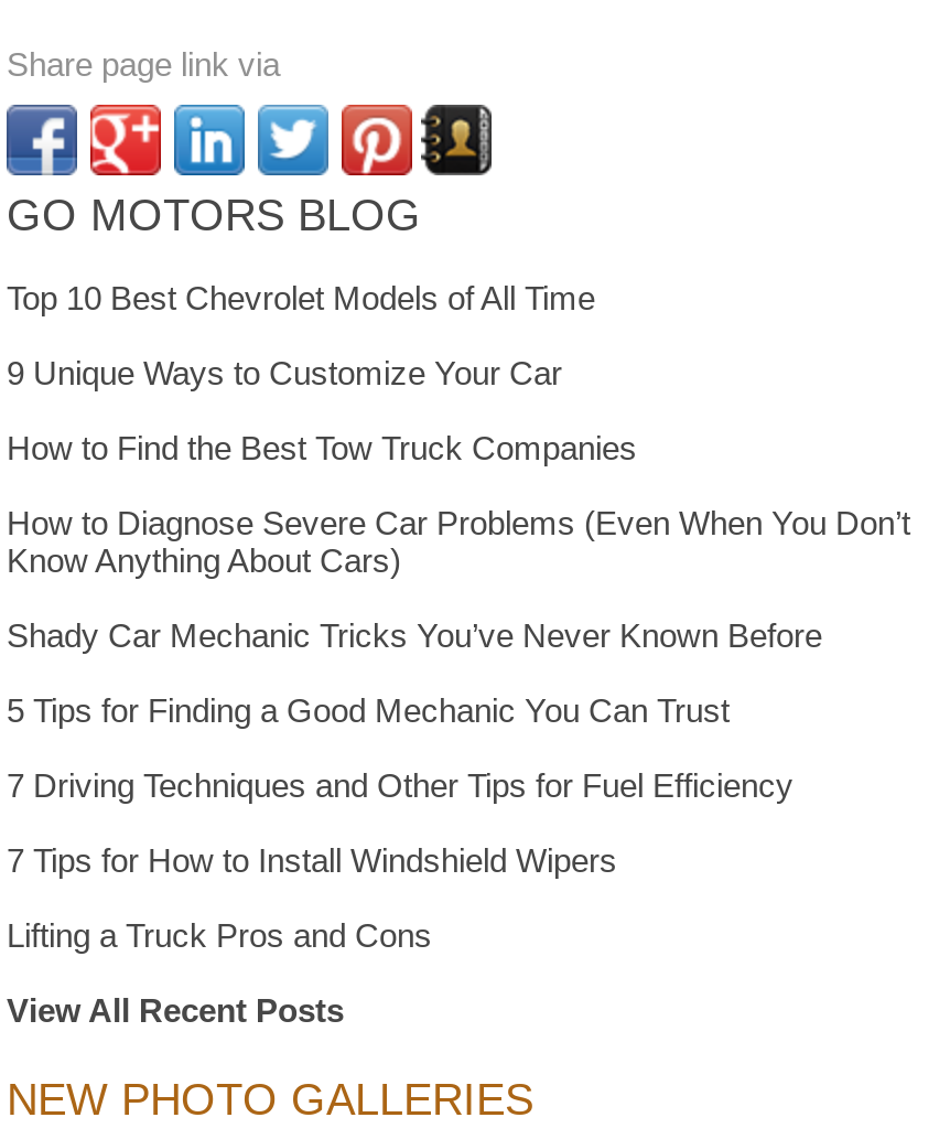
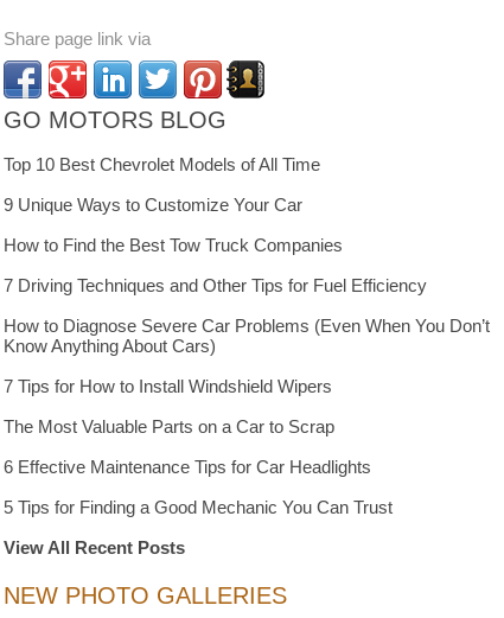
moved [7,504,910,579] -> [4,316,490,356]: How to Diagnose Severe Car Problems (Even When You Don’t | Know Anything About Cars)
[7,616,822,654] Shady Car Mechanic Tricks You’ve Never Known Before -> none
moved [7,691,730,729] -> [4,497,393,517]: 5 Tips for Finding a Good Mechanic You Can Trust
moved [7,766,794,804] -> [4,275,427,295]: 7 Driving Techniques and Other Tips for Fuel Efficiency
moved [7,841,617,879] -> [4,376,332,396]: 7 Tips for How to Install Windshield Wipers
[7,916,432,954] Lifting a Truck Pros and Cons -> [4,416,371,477] The Most Valuable Parts on a Car to Scrap | 6 Effective Maintenance Tips for Car Headlights

